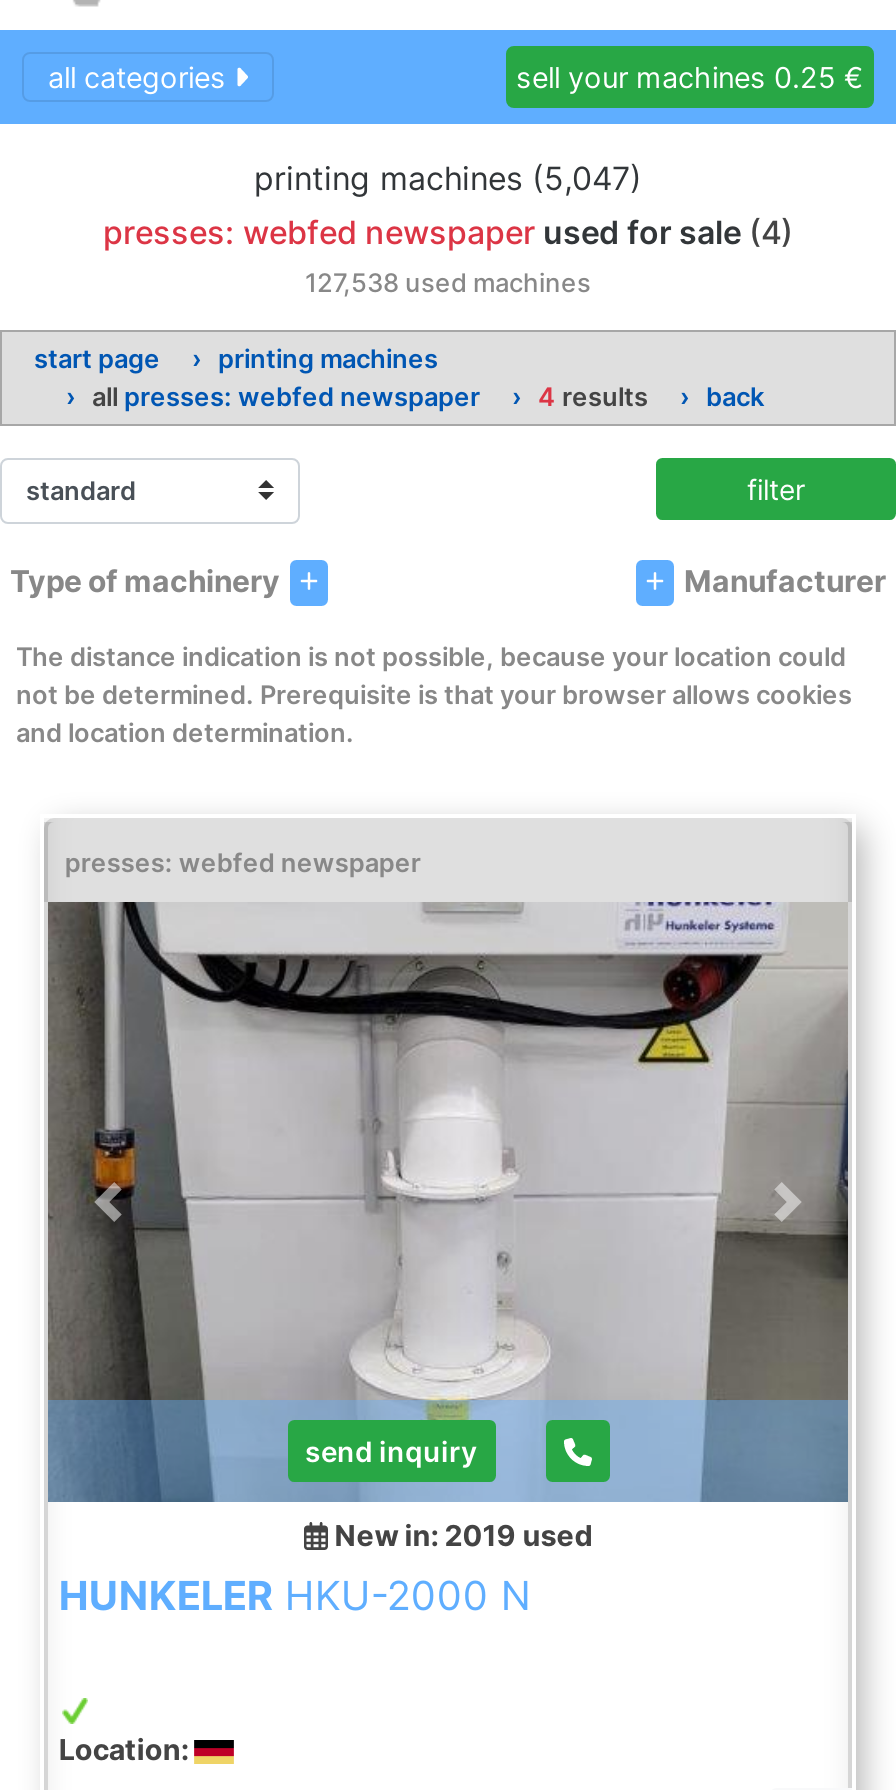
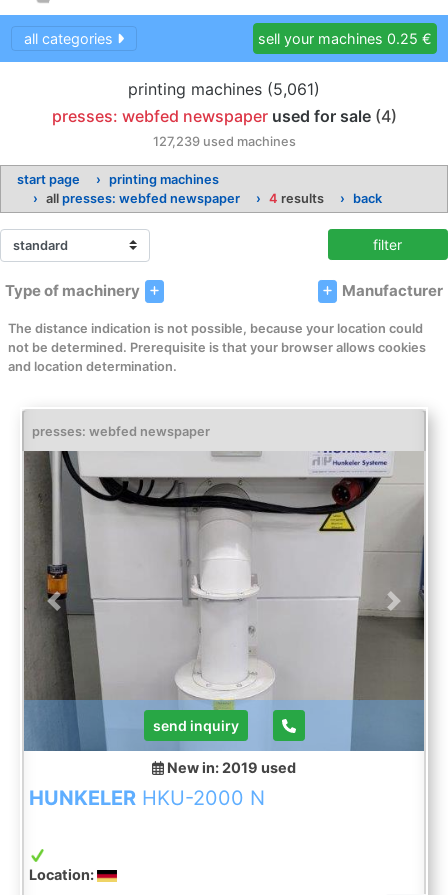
[254,158,642,198] printing machines (5,047) -> [128,79,320,99] printing machines (5,061)
[305,268,591,298] 127,538 used machines -> [152,134,295,149] 127,239 used machines

